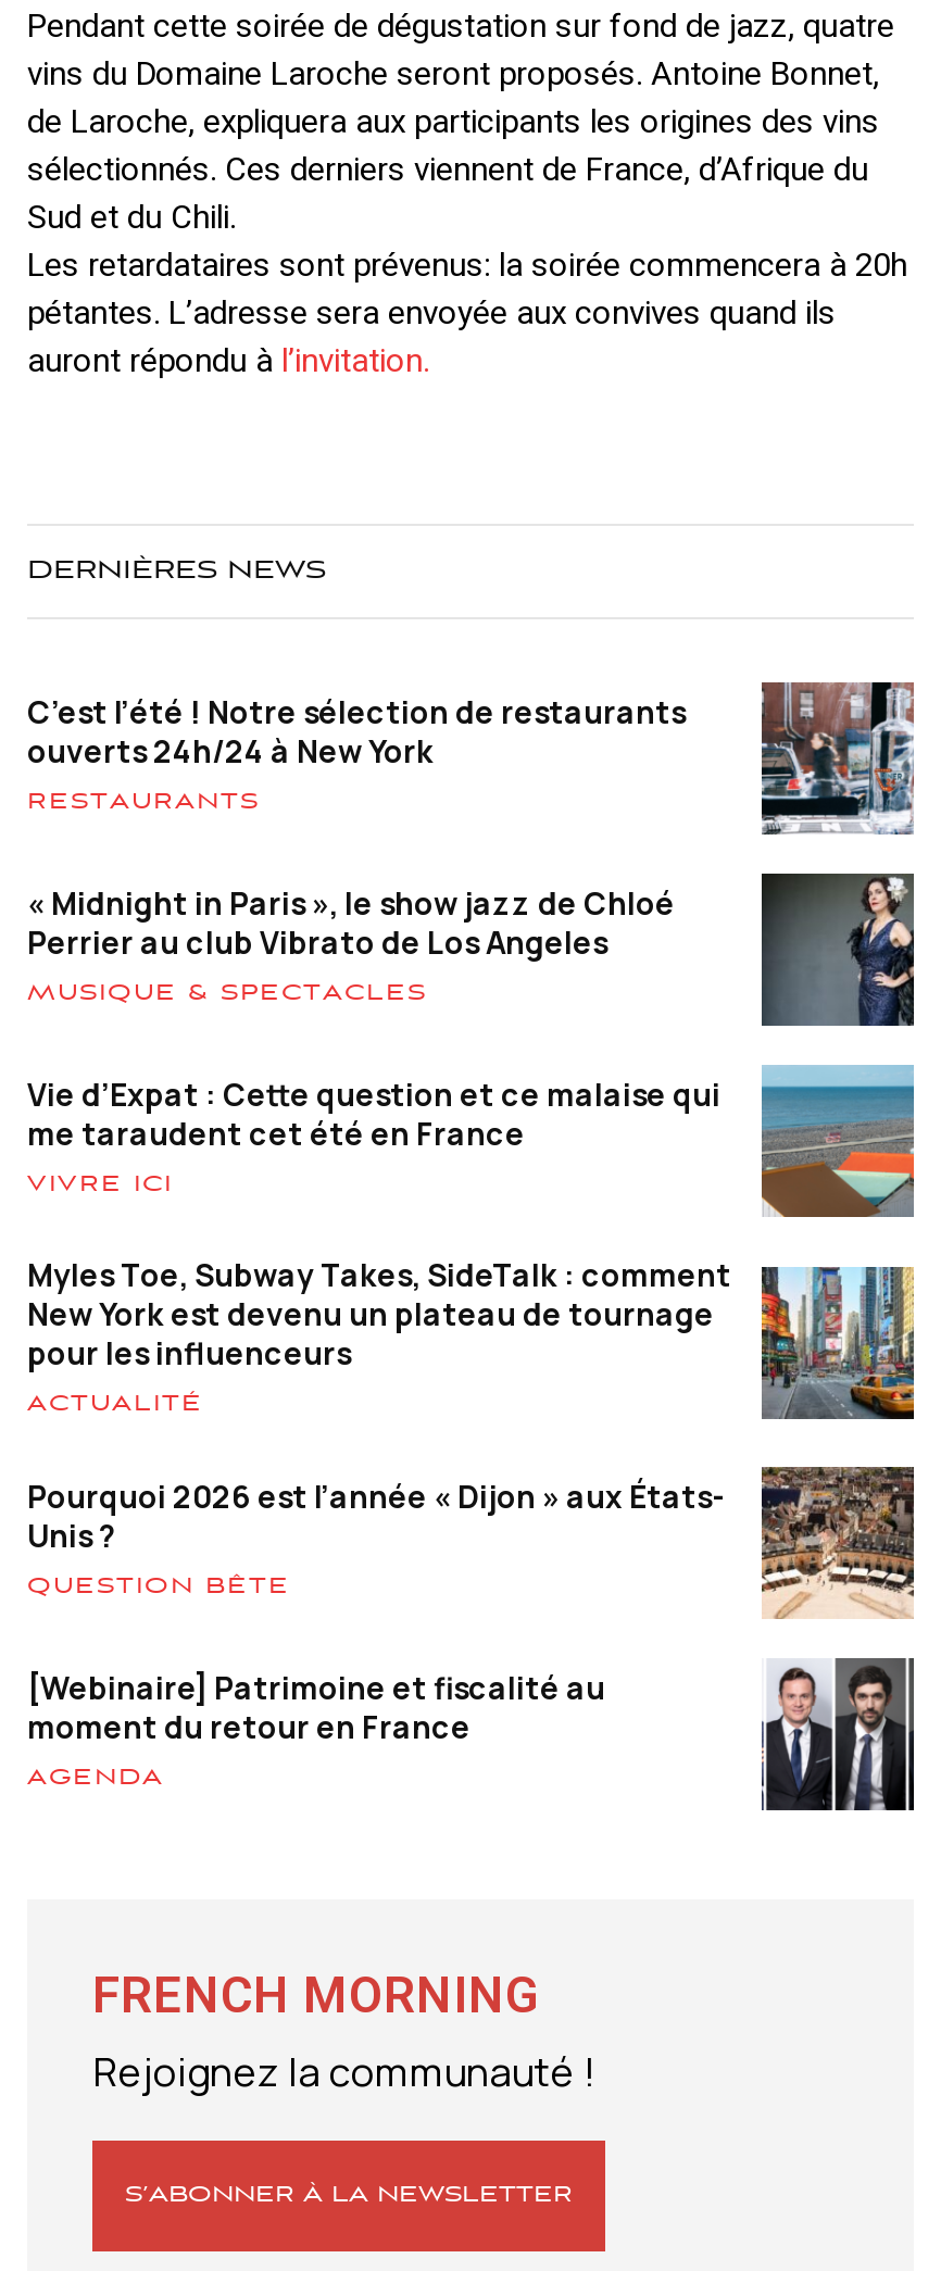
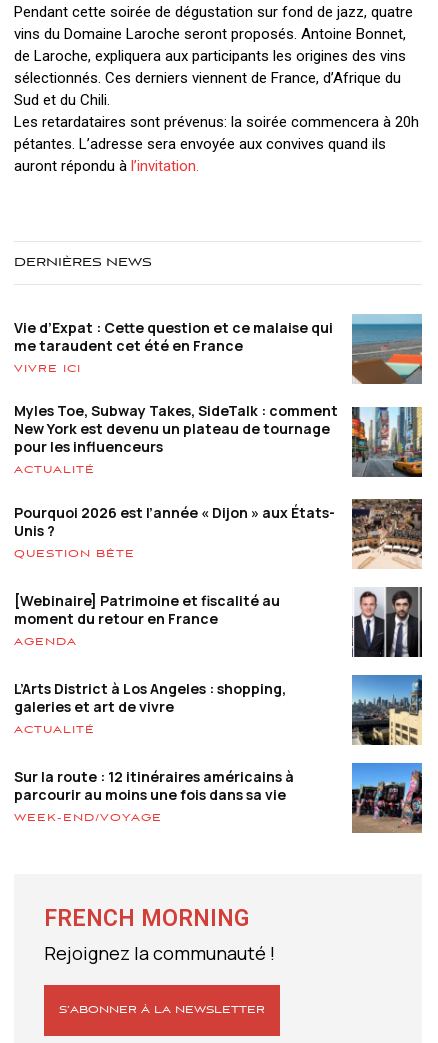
[27,680,916,1005] [image] | C’est l’été ! Notre sélection de restaurants | ouverts 24h/24 à New York | RESTAURANTS | « Midnight in Paris », le show jazz de Chloé | Perrier au club Vibrato de Los Angeles | MUSIQUE & SPECTACLES -> none
[760,871,916,1028] [image] -> none
moved [27,1072,918,1790] -> [14,317,424,647]: [image] | Vie d’Expat : Cette question et ce malaise qui | me taraudent cet été en France | ... | moment du retour en France | AGENDA
none -> [14,678,294,823] L’Arts District à Los Angeles : shopping, | galeries et art de vivre | ACTUALITÉ | Sur la route : 12 itinéraires américains à | parcourir au moins une fois dans sa vie | WEEK-END/VOYAGE
none -> [351,674,423,746] [image]
none -> [351,762,423,834] [image]

